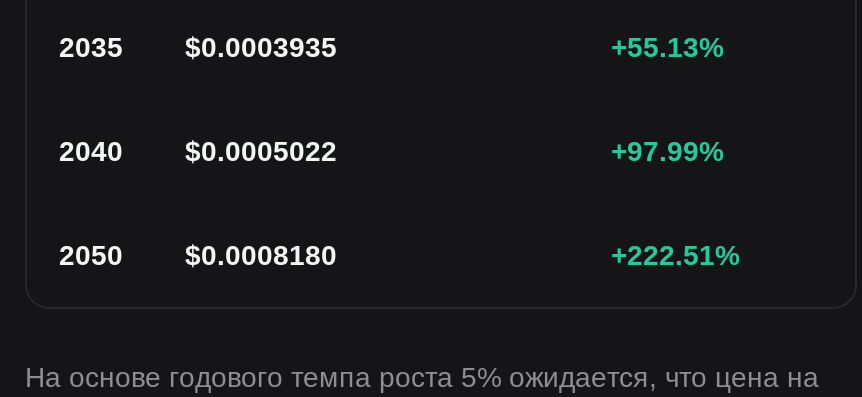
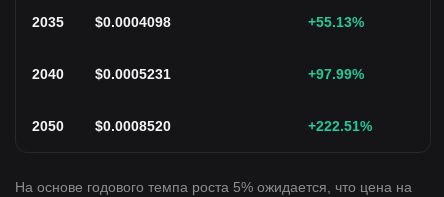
[59,31,337,63] 2035 $0.0003935 -> [32,14,171,30] 2035 $0.0004098
[59,135,337,167] 2040 $0.0005022 -> [32,66,171,82] 2040 $0.0005231
[59,239,337,271] 2050 $0.0008180 -> [32,118,171,134] 2050 $0.0008520

